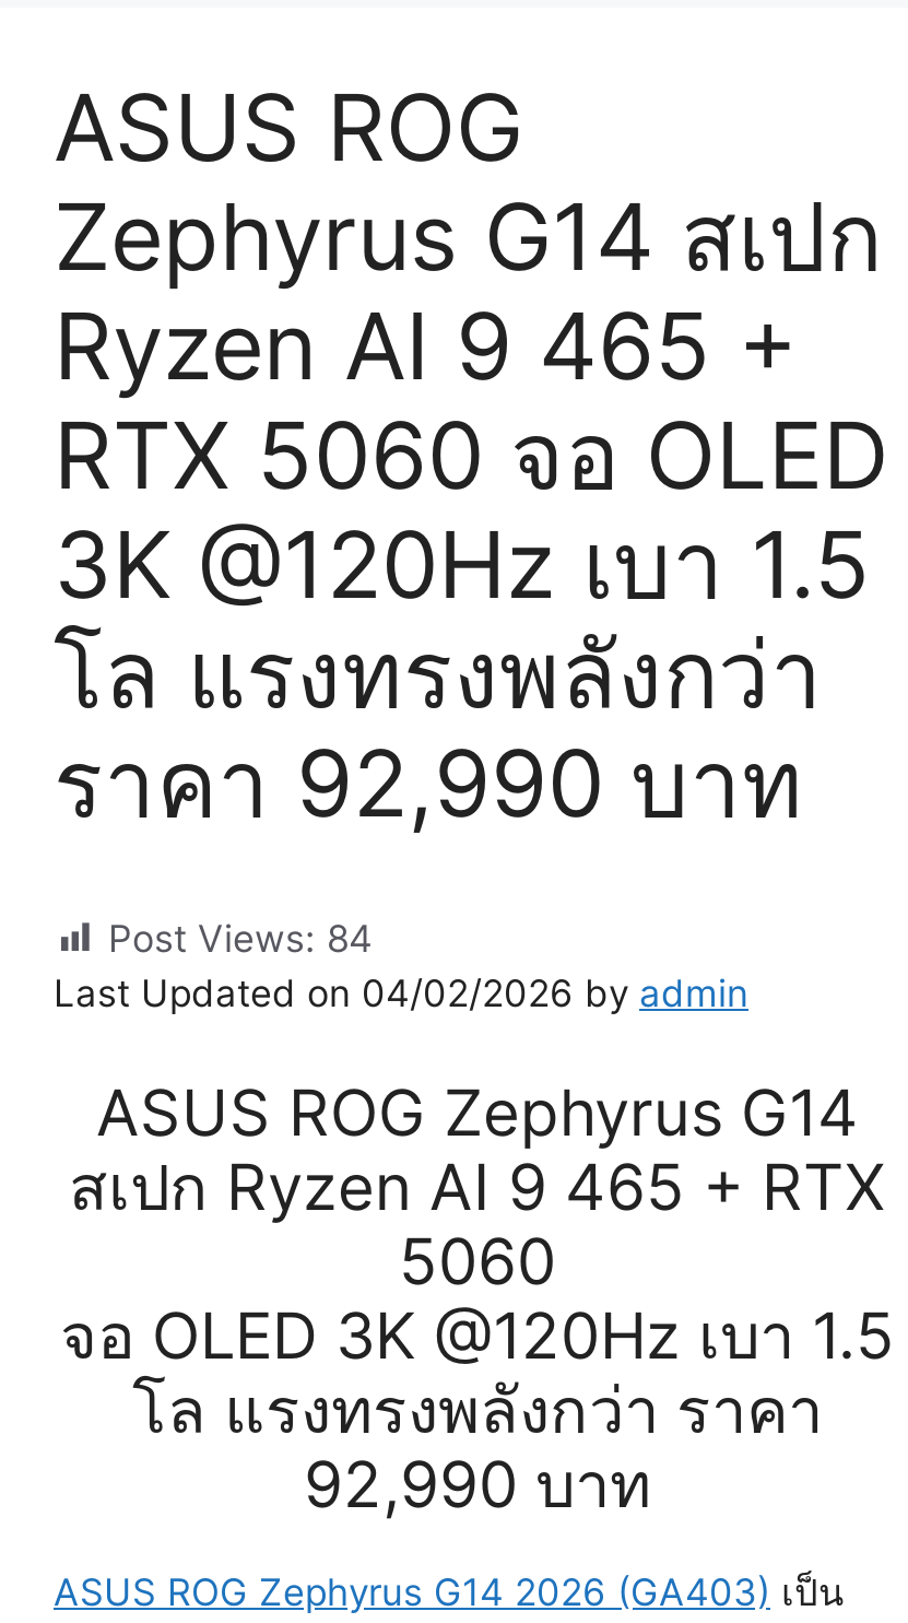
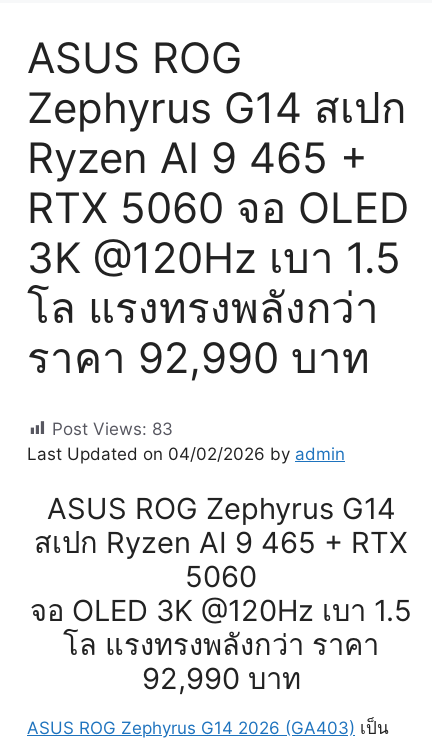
[108,917,373,960] Post Views: 84 -> [52,419,173,439] Post Views: 83

